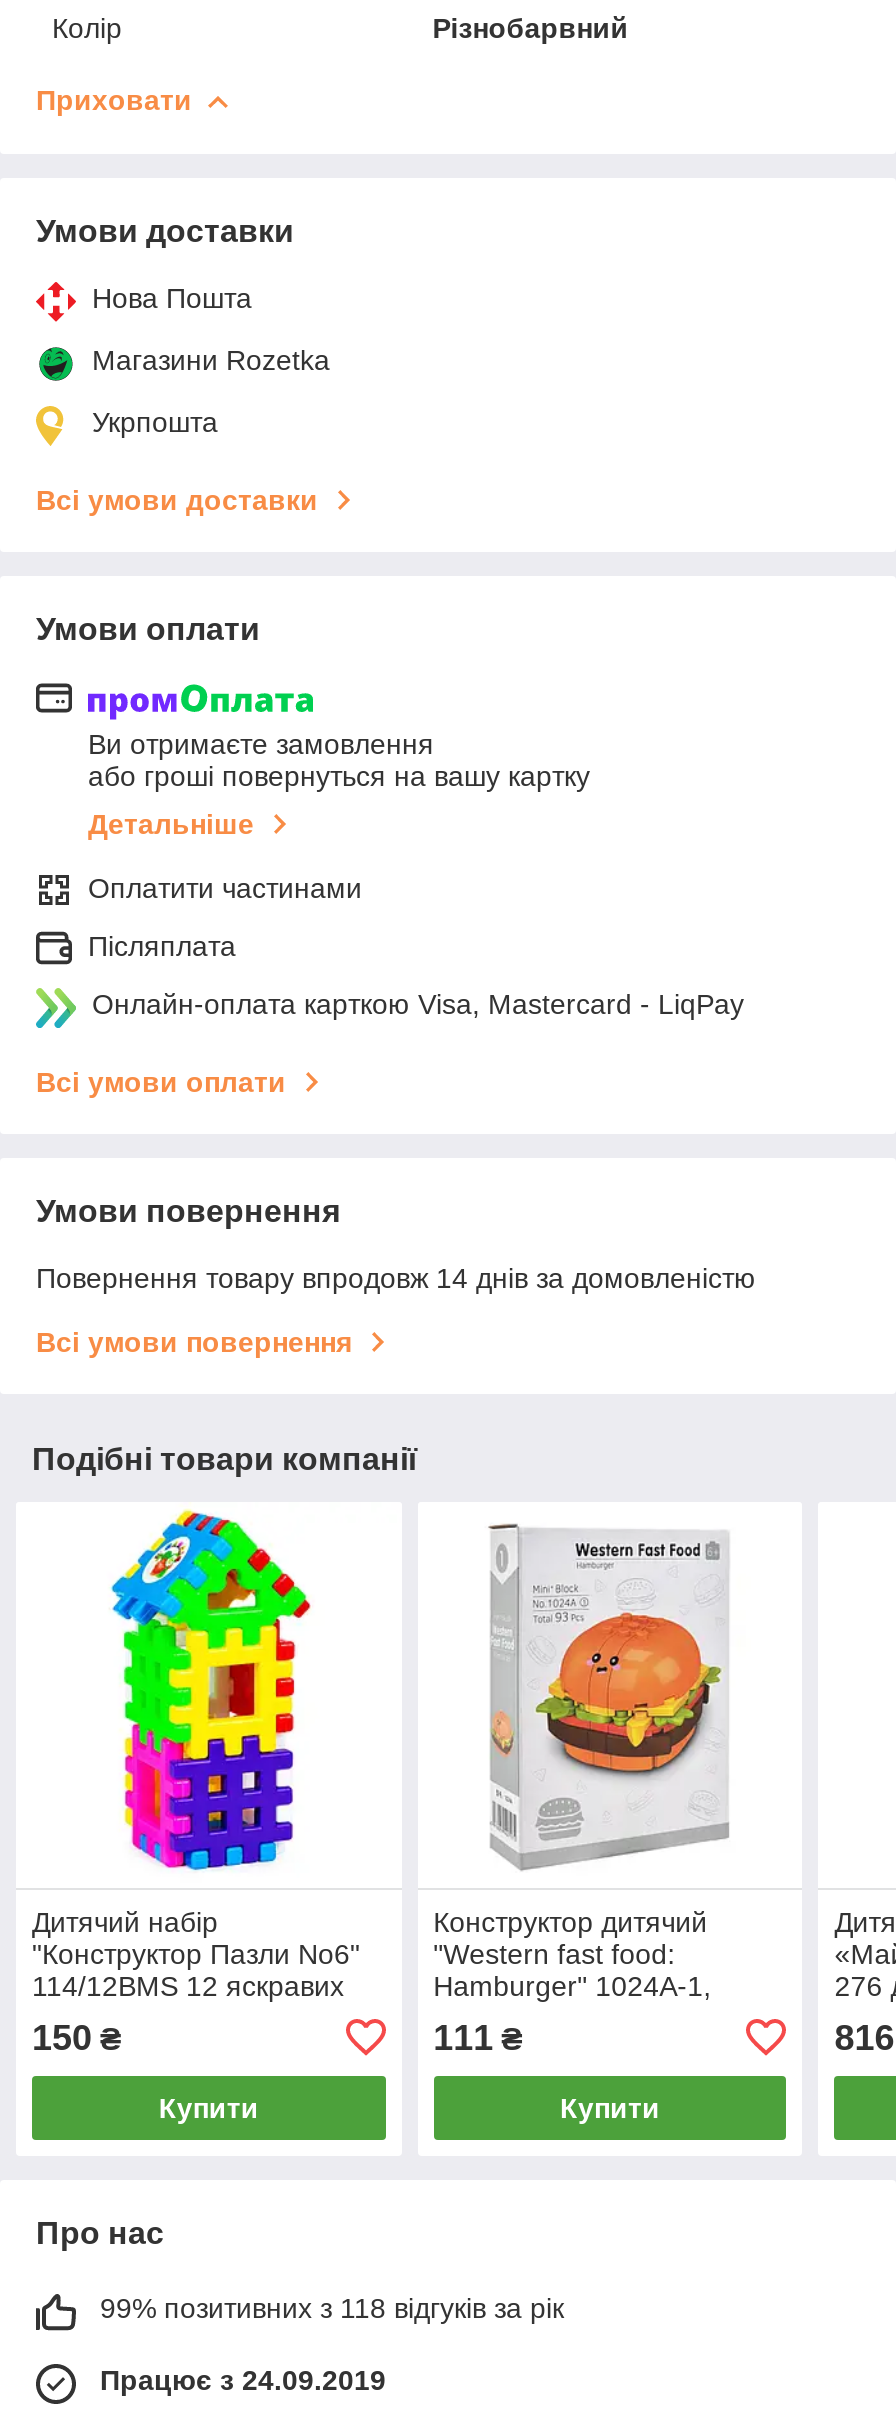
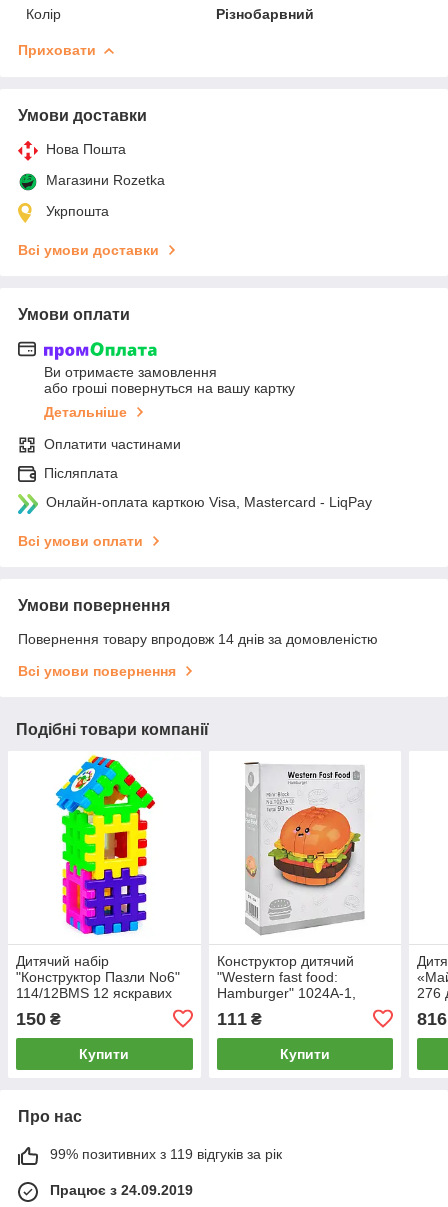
[100,2292,564,2324] 99% позитивних з 118 відгуків за рік -> [50,1146,282,1162] 99% позитивних з 119 відгуків за рік

